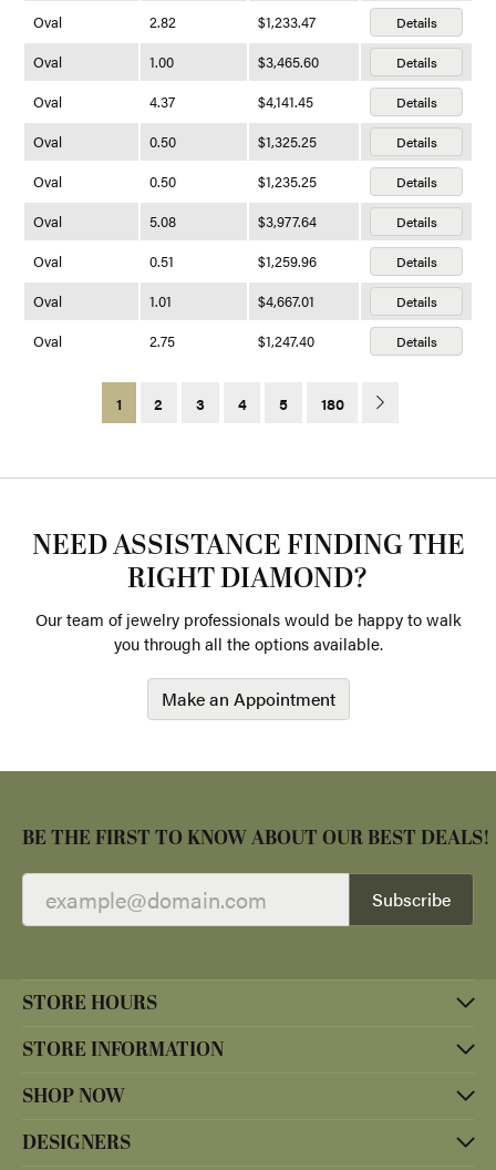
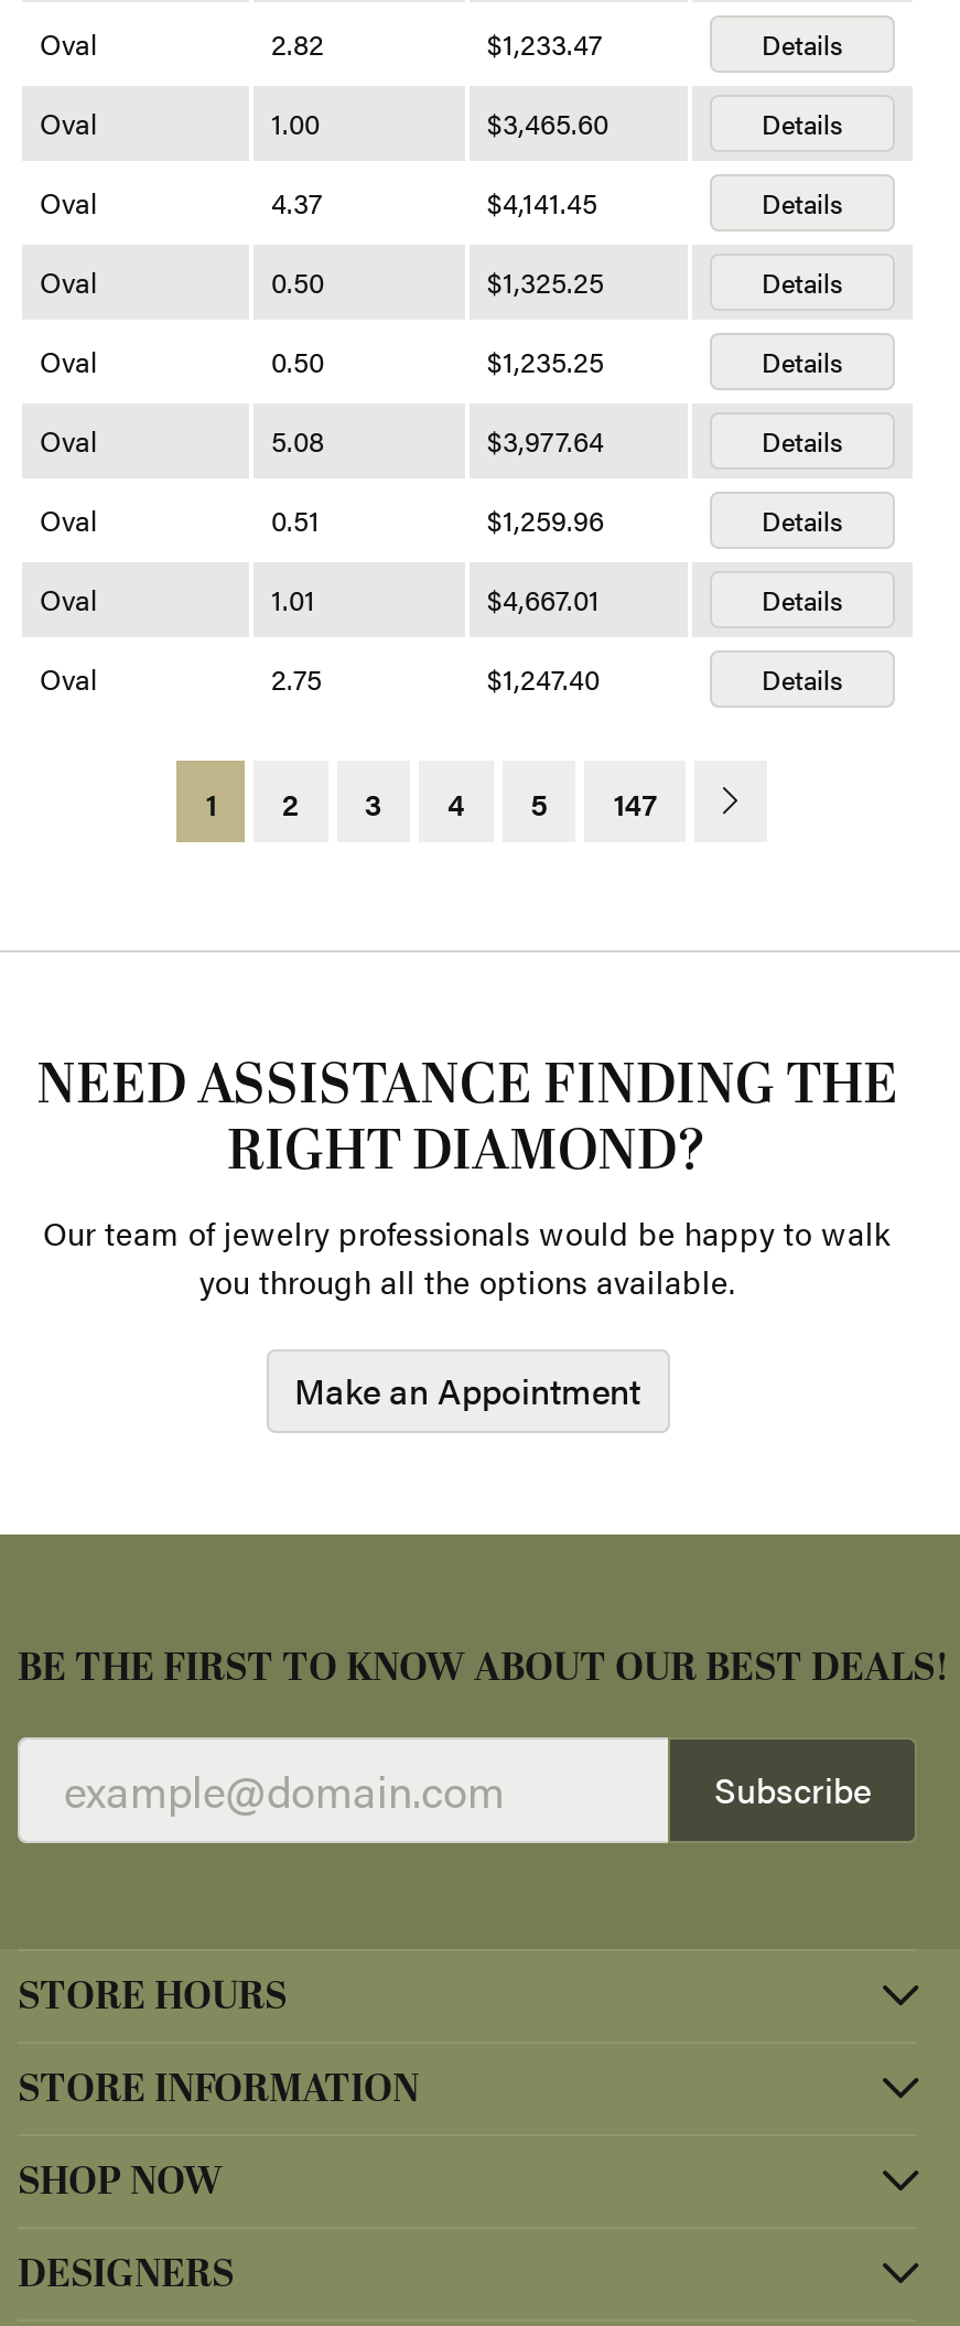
[116,392,344,414] 1 2 3 4 5 180 -> [205,779,657,823] 1 2 3 4 5 147

